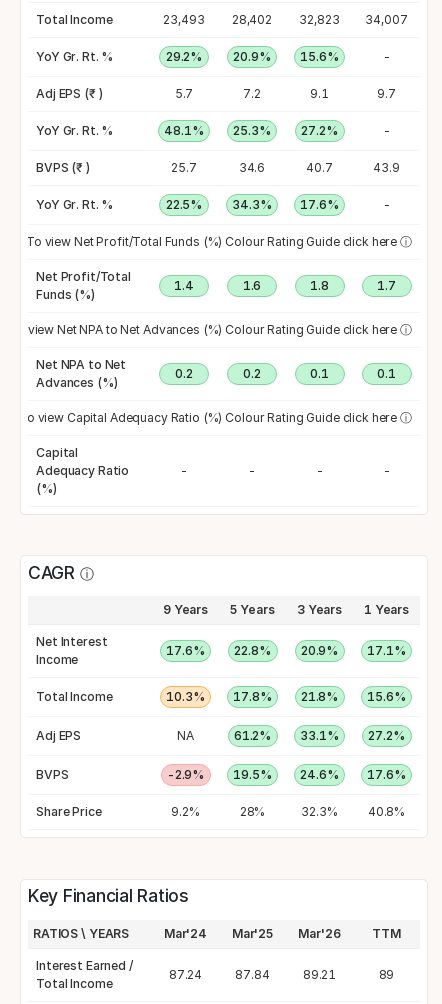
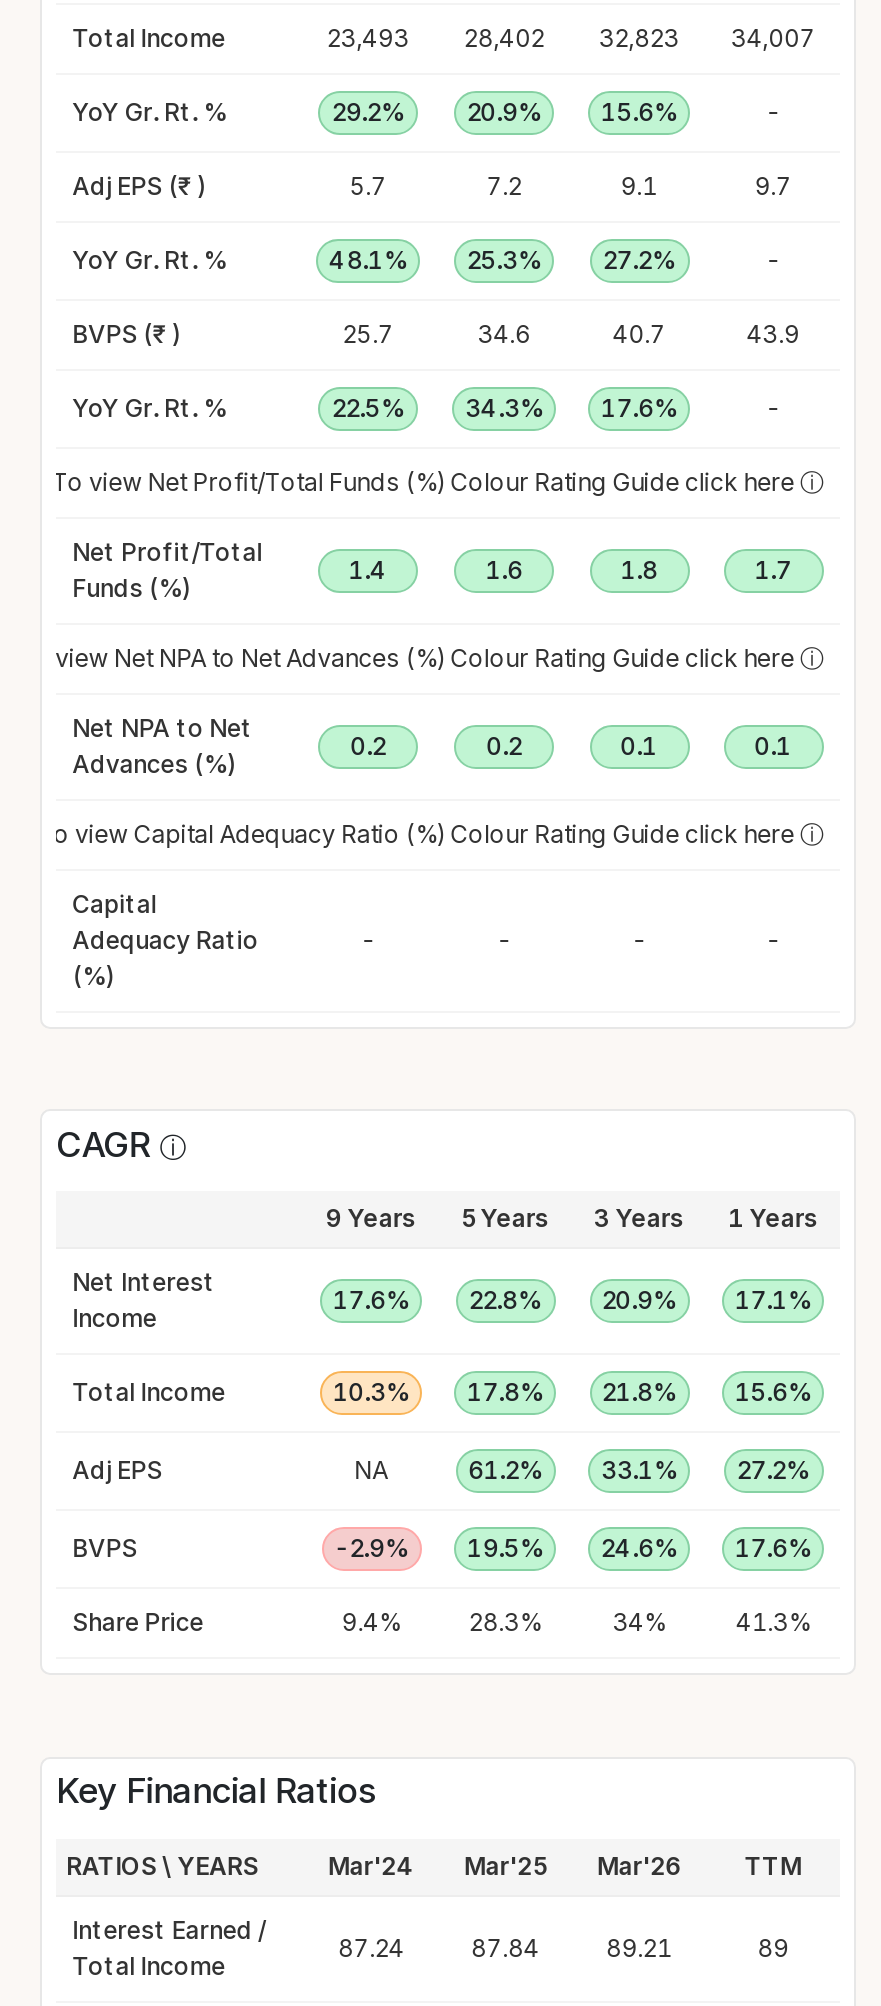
[171,804,200,819] 9.2% -> [342,1608,400,1638] 9.4%
[240,804,265,819] 28% -> [469,1608,541,1638] 28.3%
[301,804,338,819] 32.3% -> [612,1608,666,1638] 34%
[368,804,405,819] 40.8% -> [736,1608,810,1638] 41.3%

